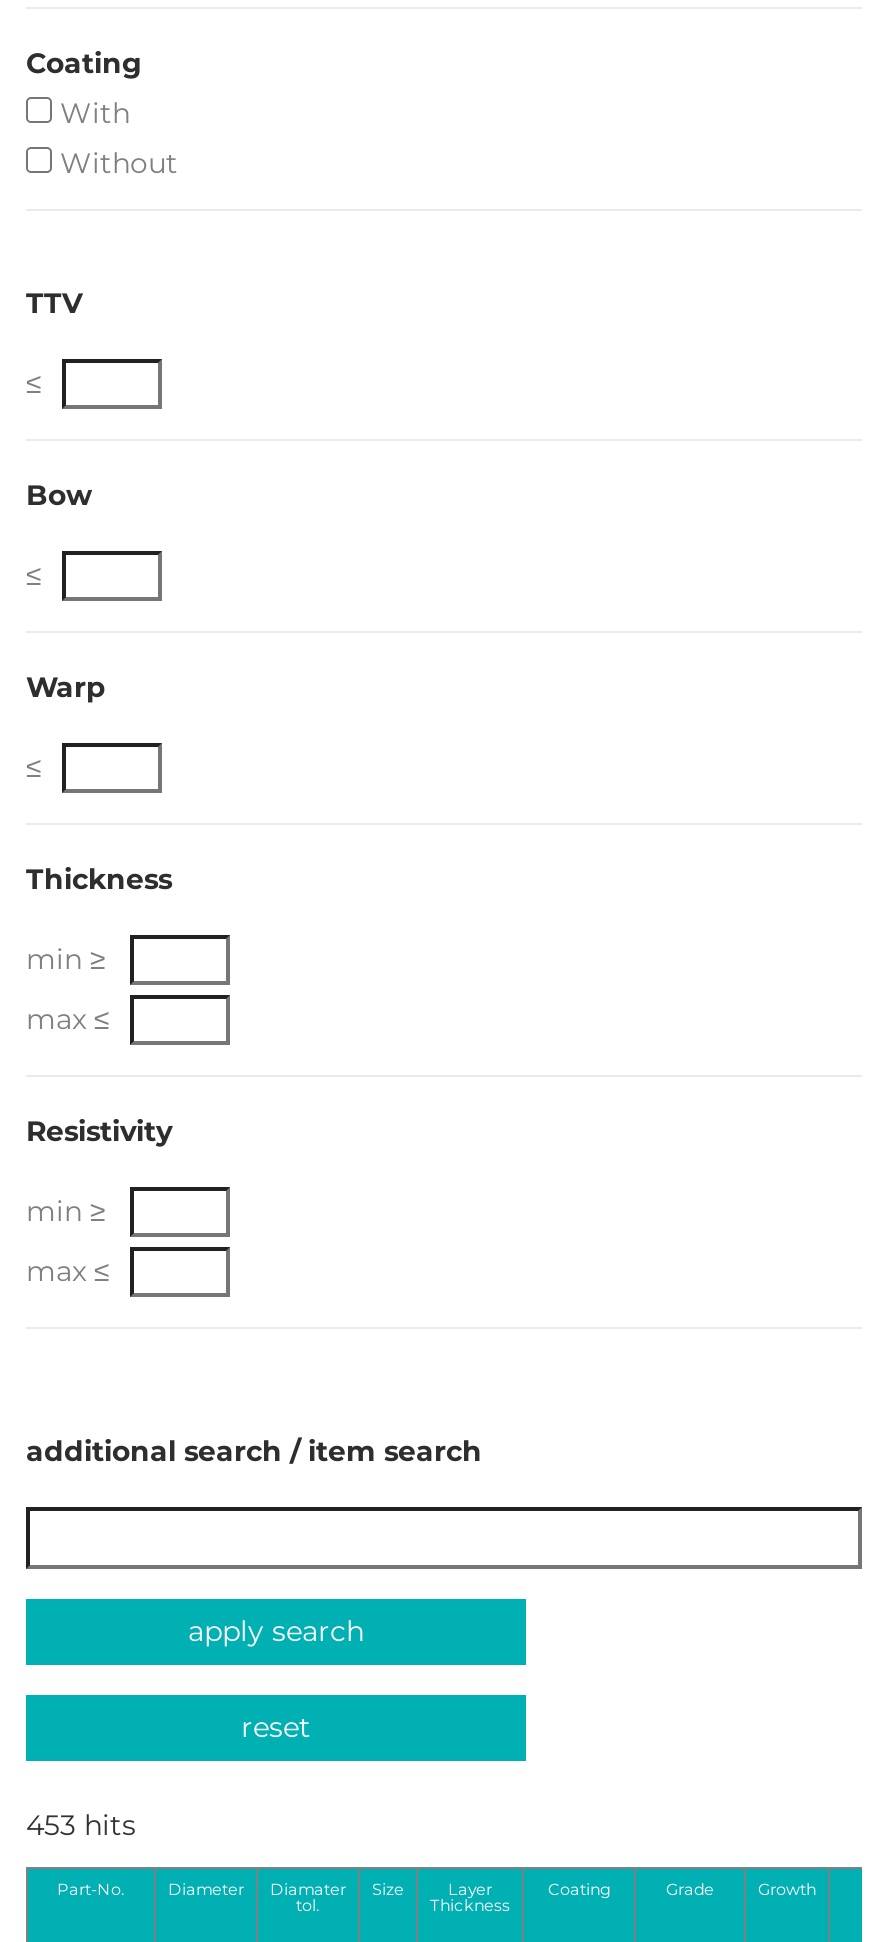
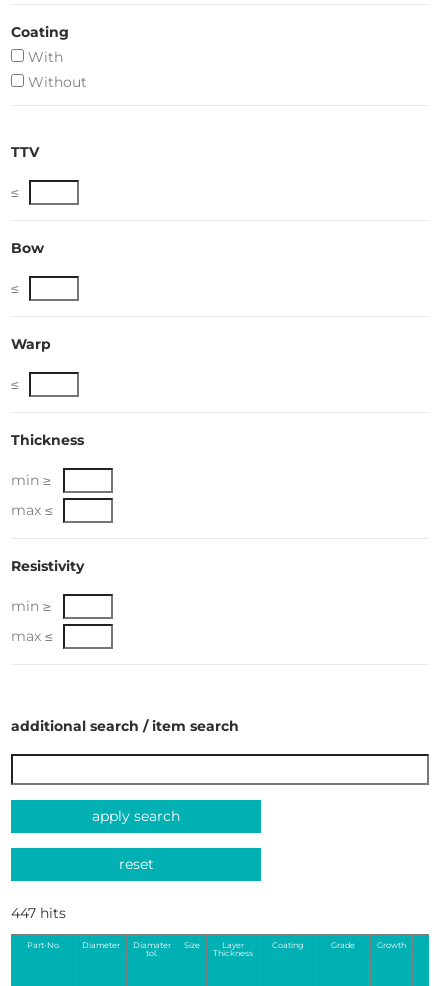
[26,1807,144,1843] 453 hits -> [11,904,70,922] 447 hits

